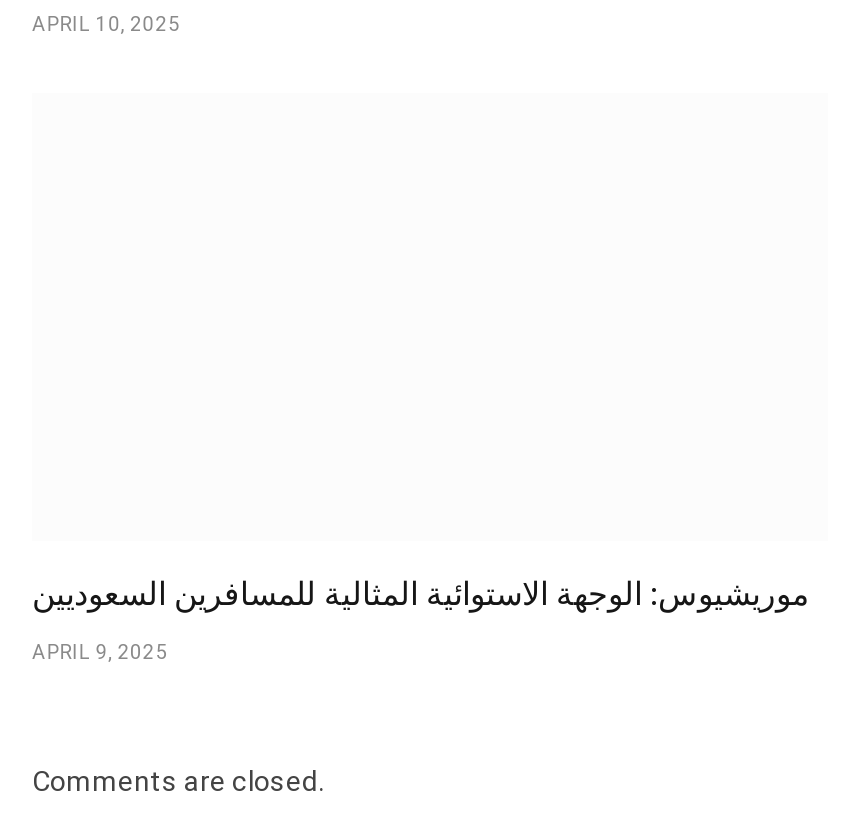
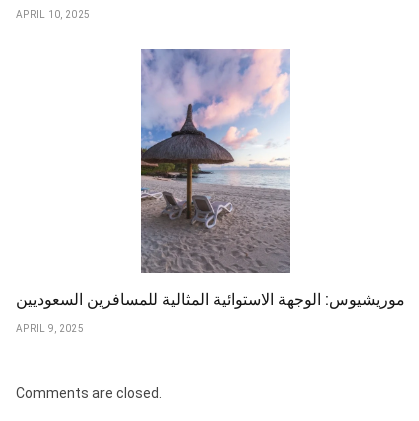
none -> [140,48,291,274] [image]

